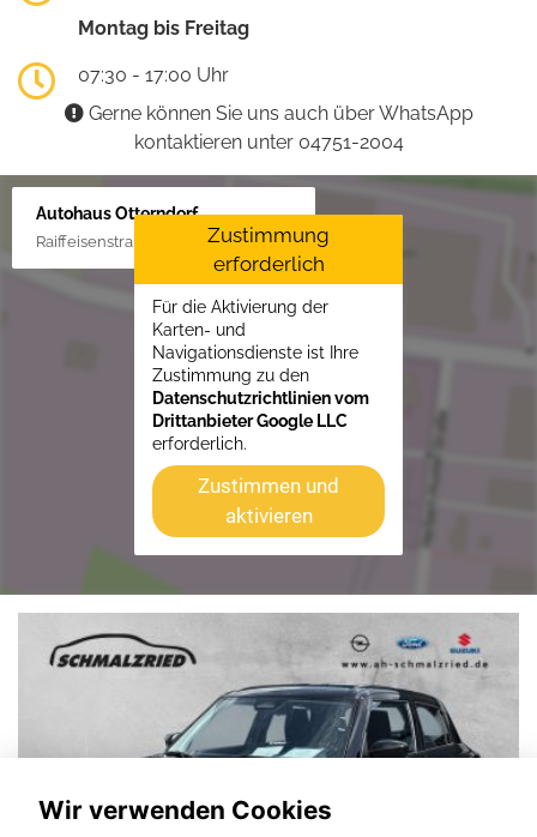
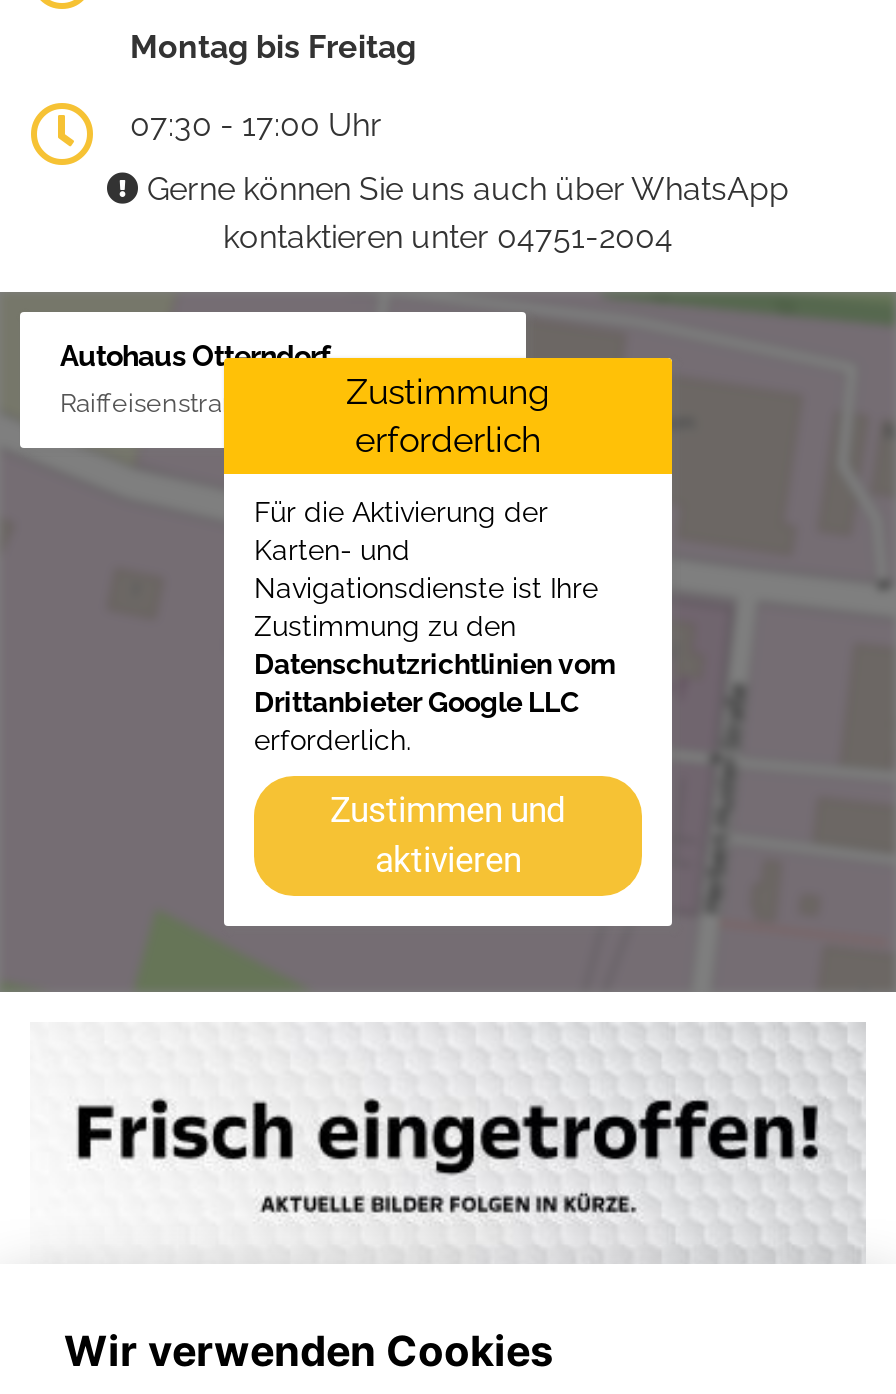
[18,613,518,759] [image] -> [32,1024,862,1264] [image]

